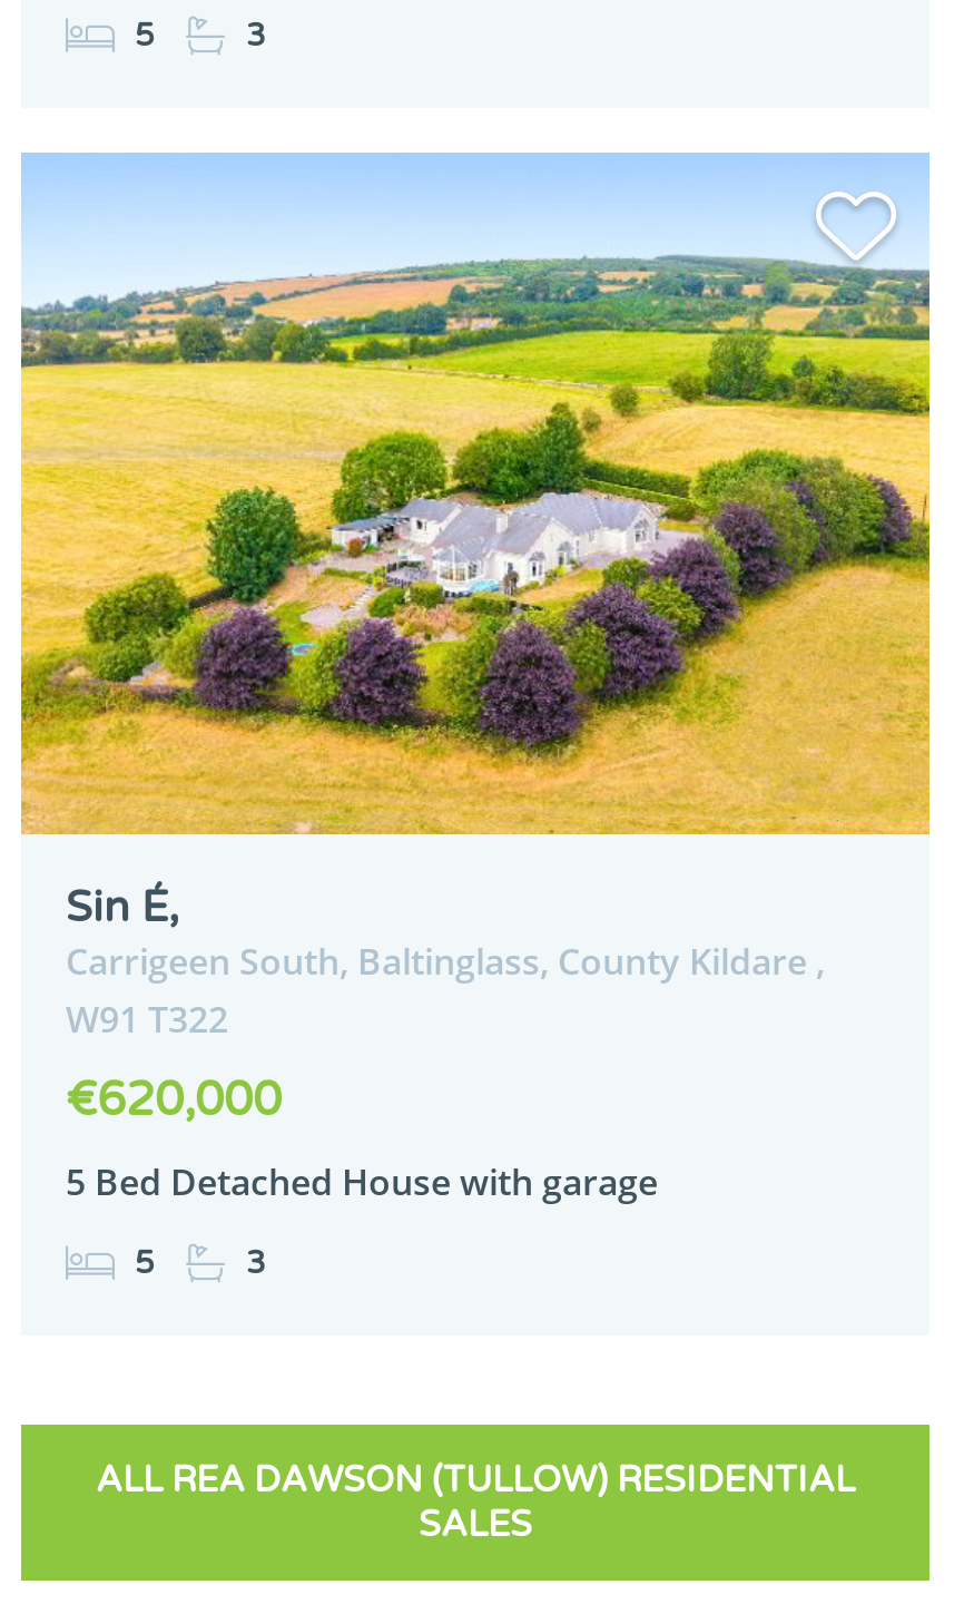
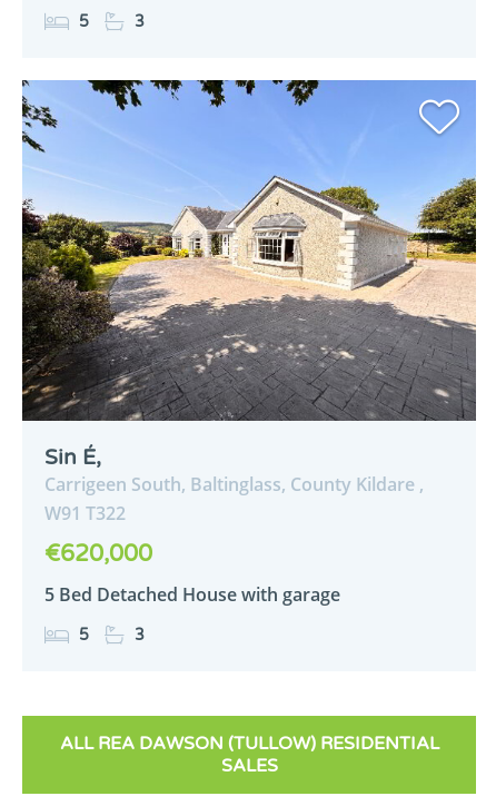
[19,153,932,837] [image] -> [21,79,477,422] [image]

